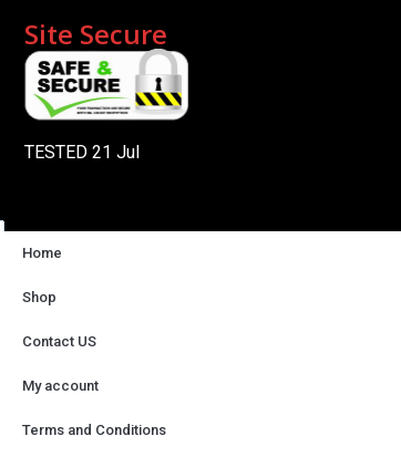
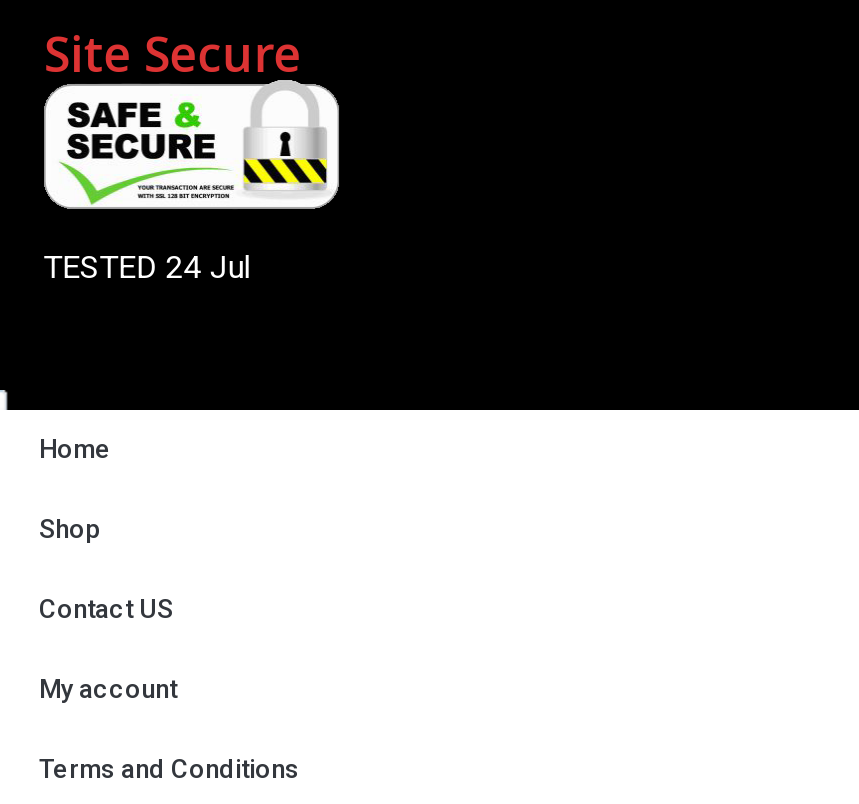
[25,142,140,163] TESTED 21 Jul -> [44,248,252,286] TESTED 24 Jul

